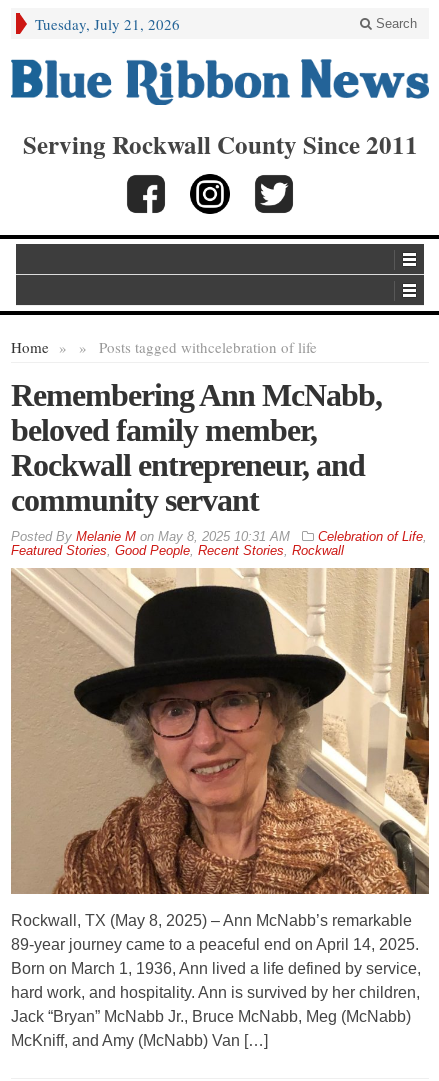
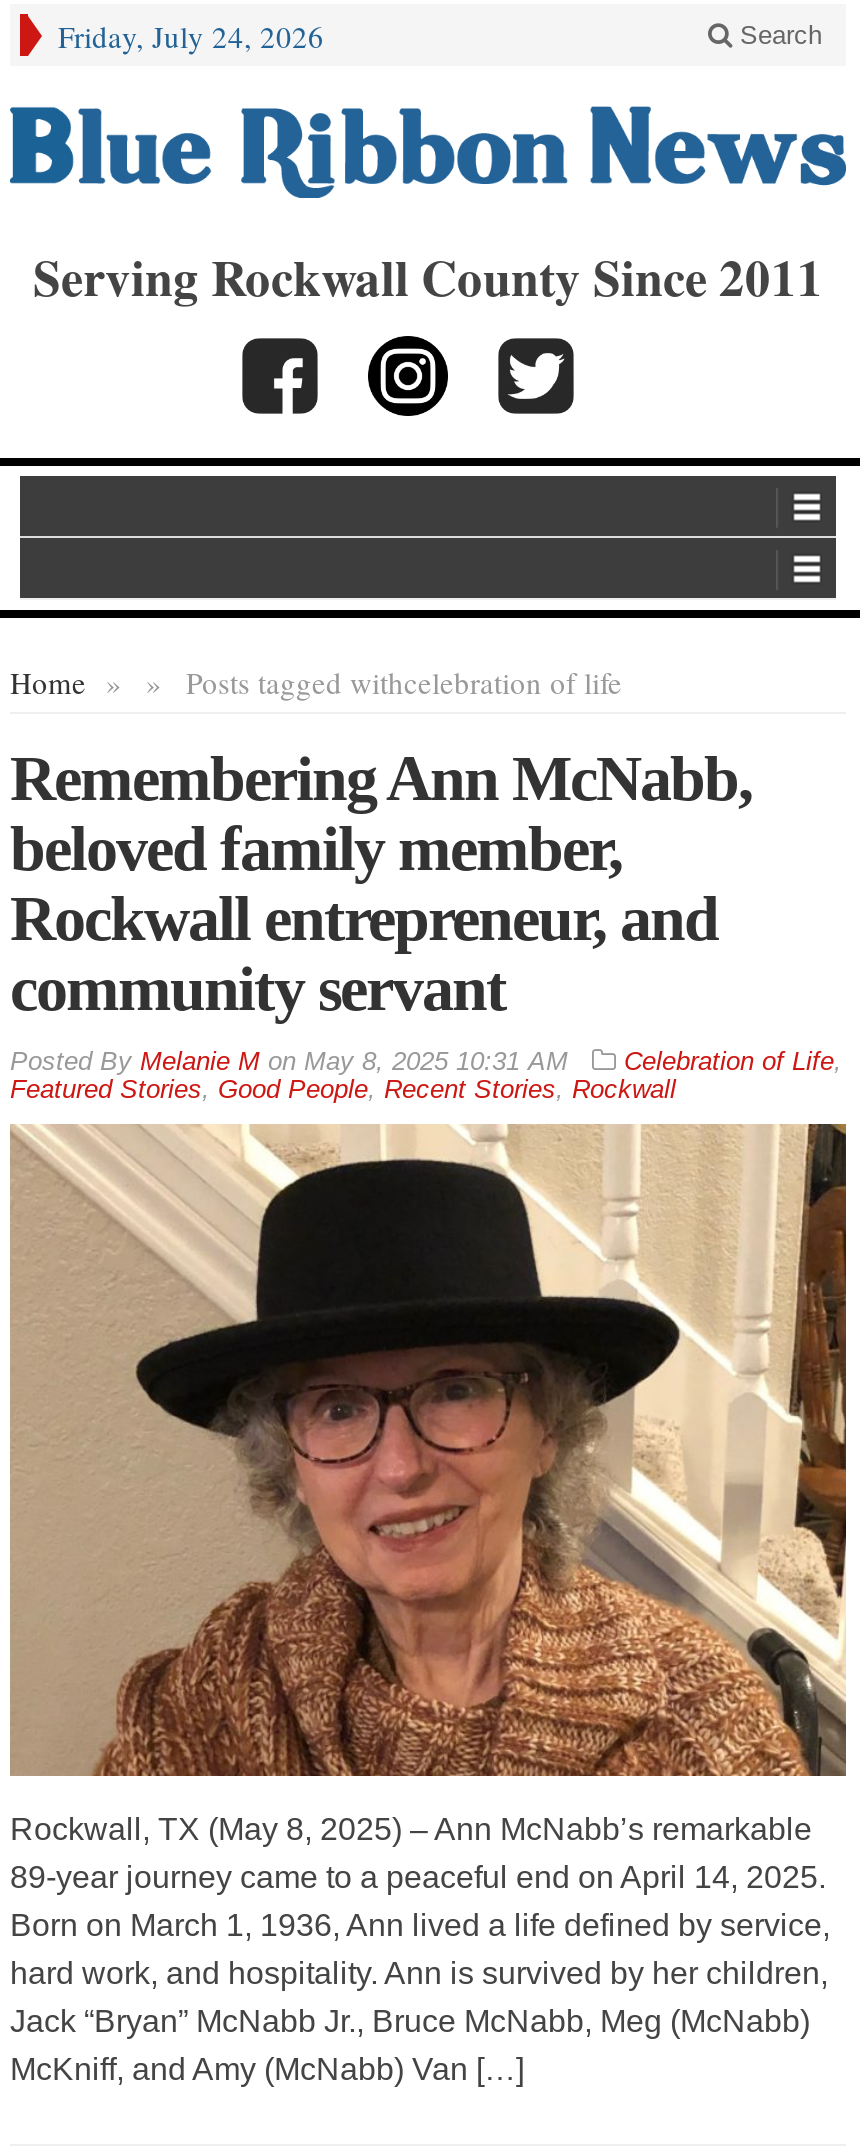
[35,14,180,34] Tuesday, July 21, 2026 -> [58,16,324,56] Friday, July 24, 2026

